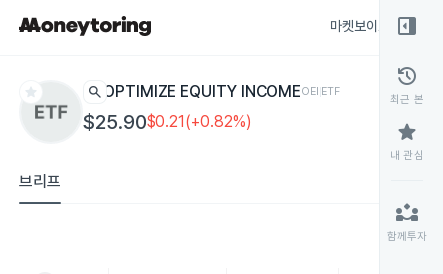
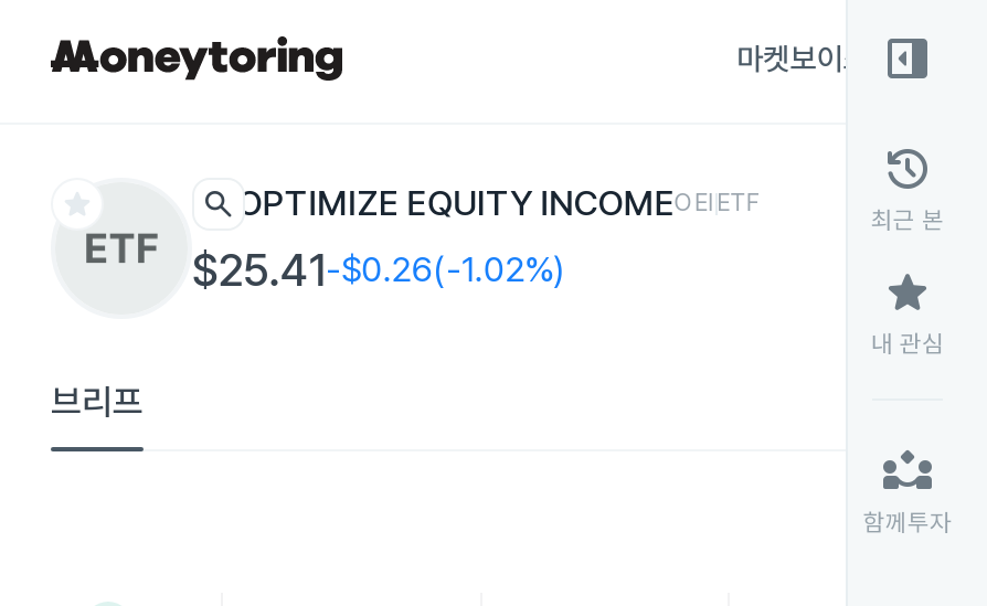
[83,110,251,134] $25.90$0.21(+0.82%) -> [192,244,566,297] $25.41-$0.26(-1.02%)

